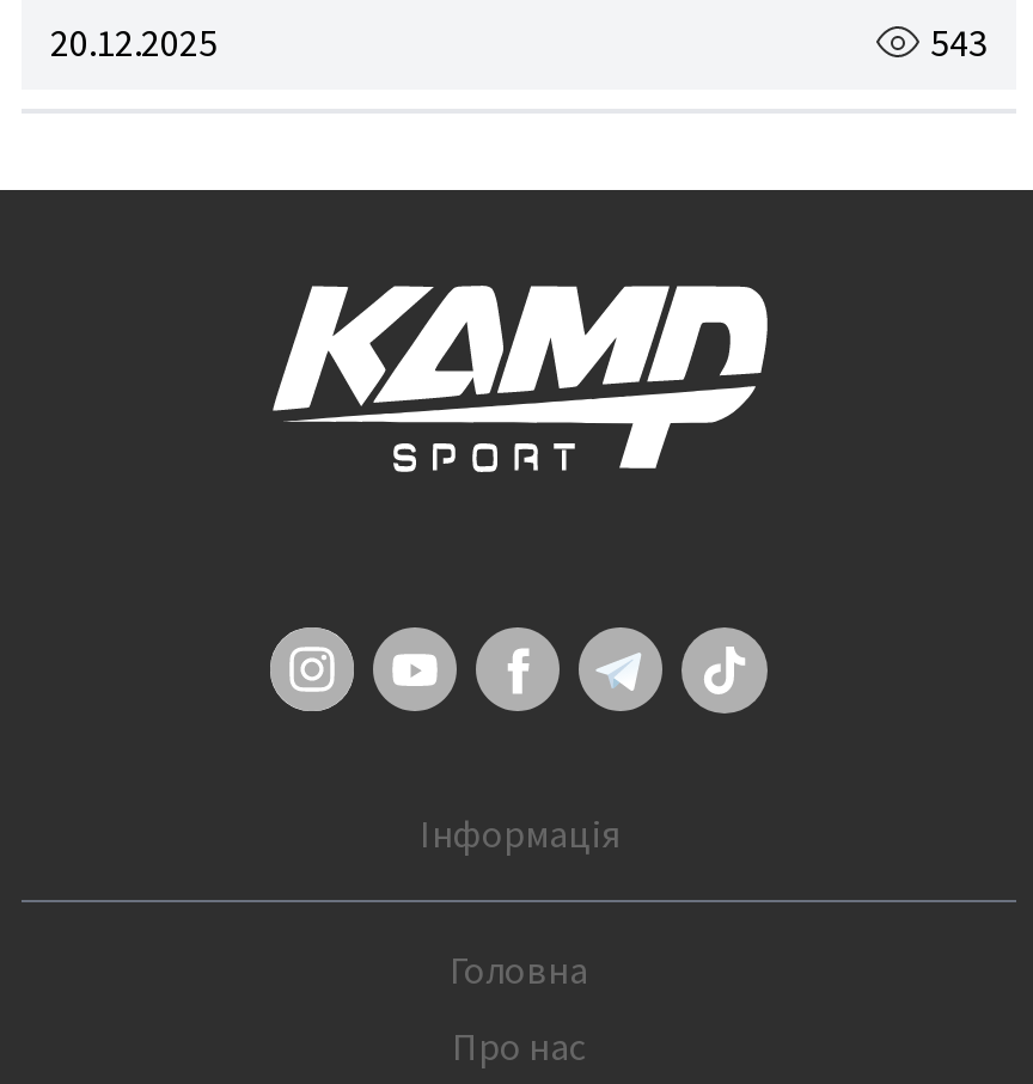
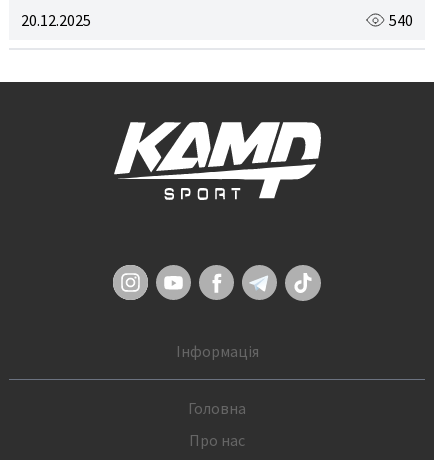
[930,19,988,67] 543 -> [389,10,413,30] 540

